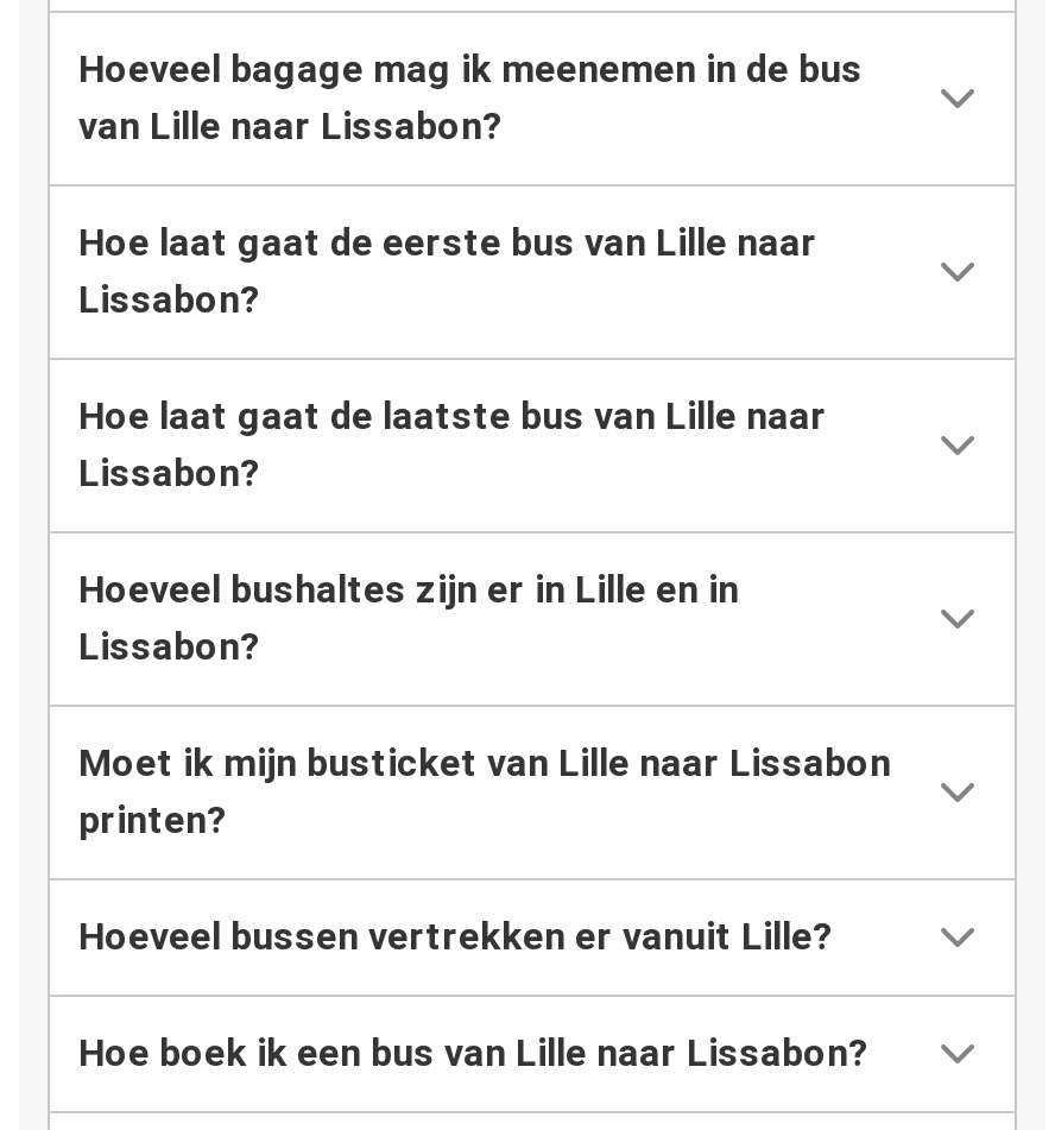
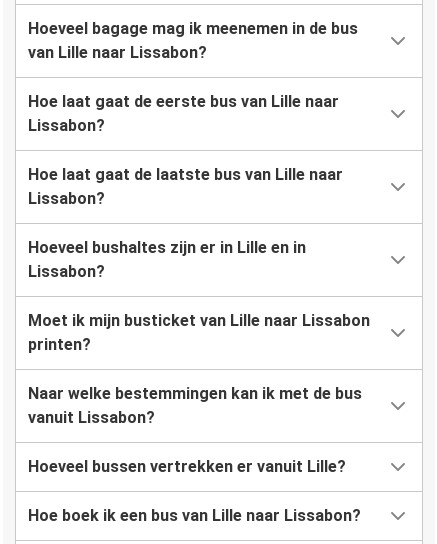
none -> [28,384,362,427] Naar welke bestemmingen kan ik met de bus | vanuit Lissabon?

